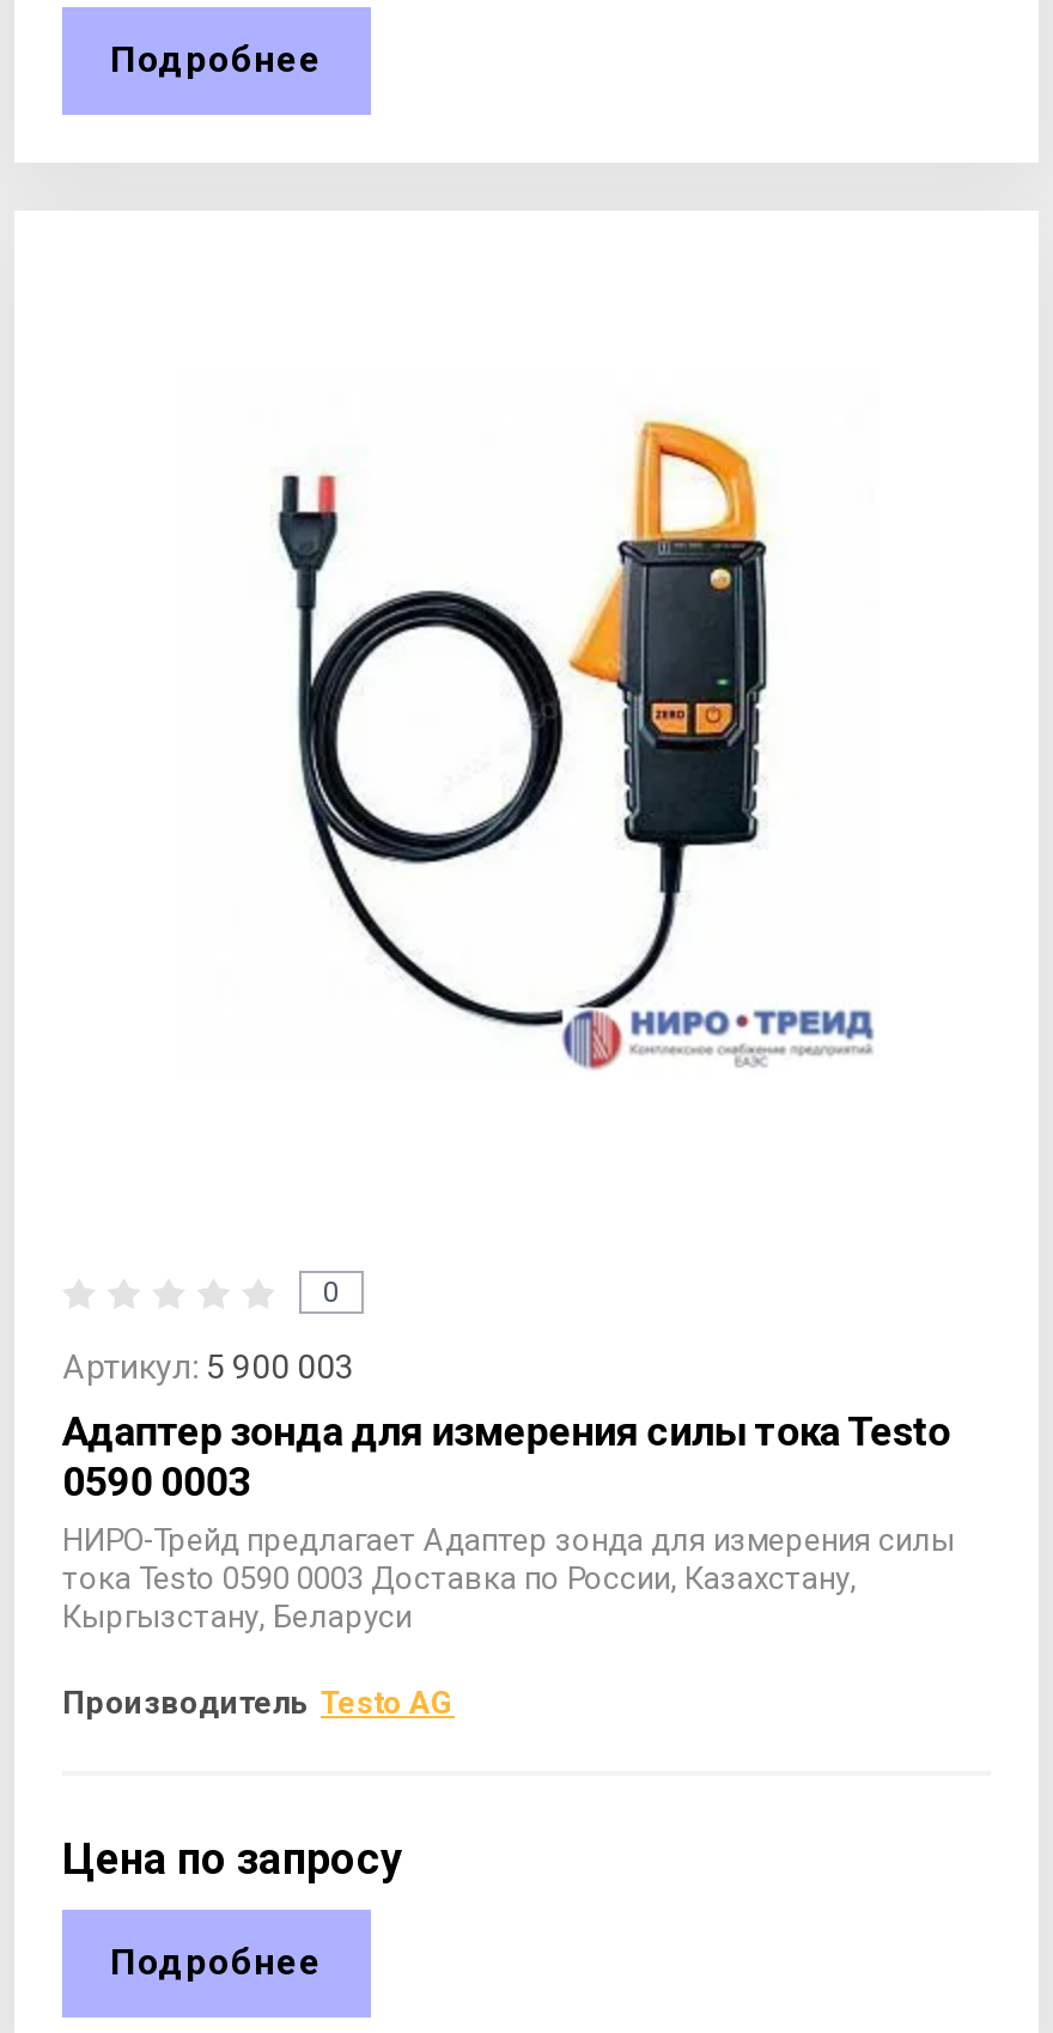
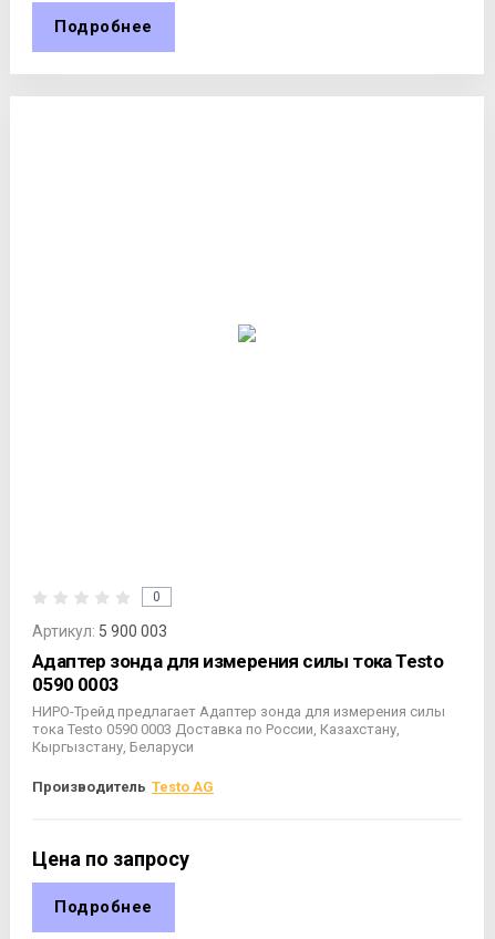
[275,416,876,1072] [image] -> none

